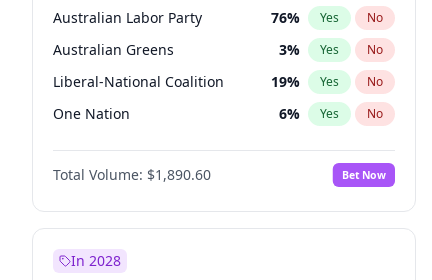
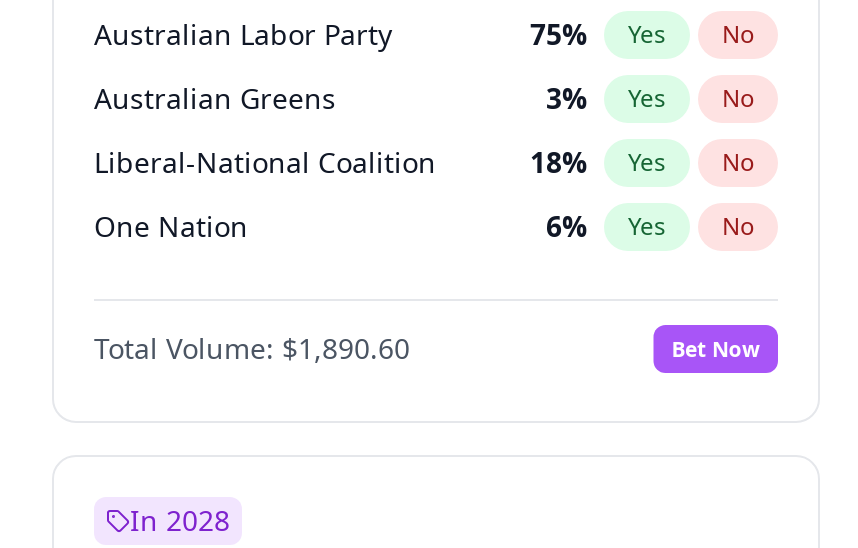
[271,8,383,27] 76% Yes No -> [530,15,754,53] 75% Yes No
[271,72,383,91] 19% Yes No -> [530,143,754,181] 18% Yes No

